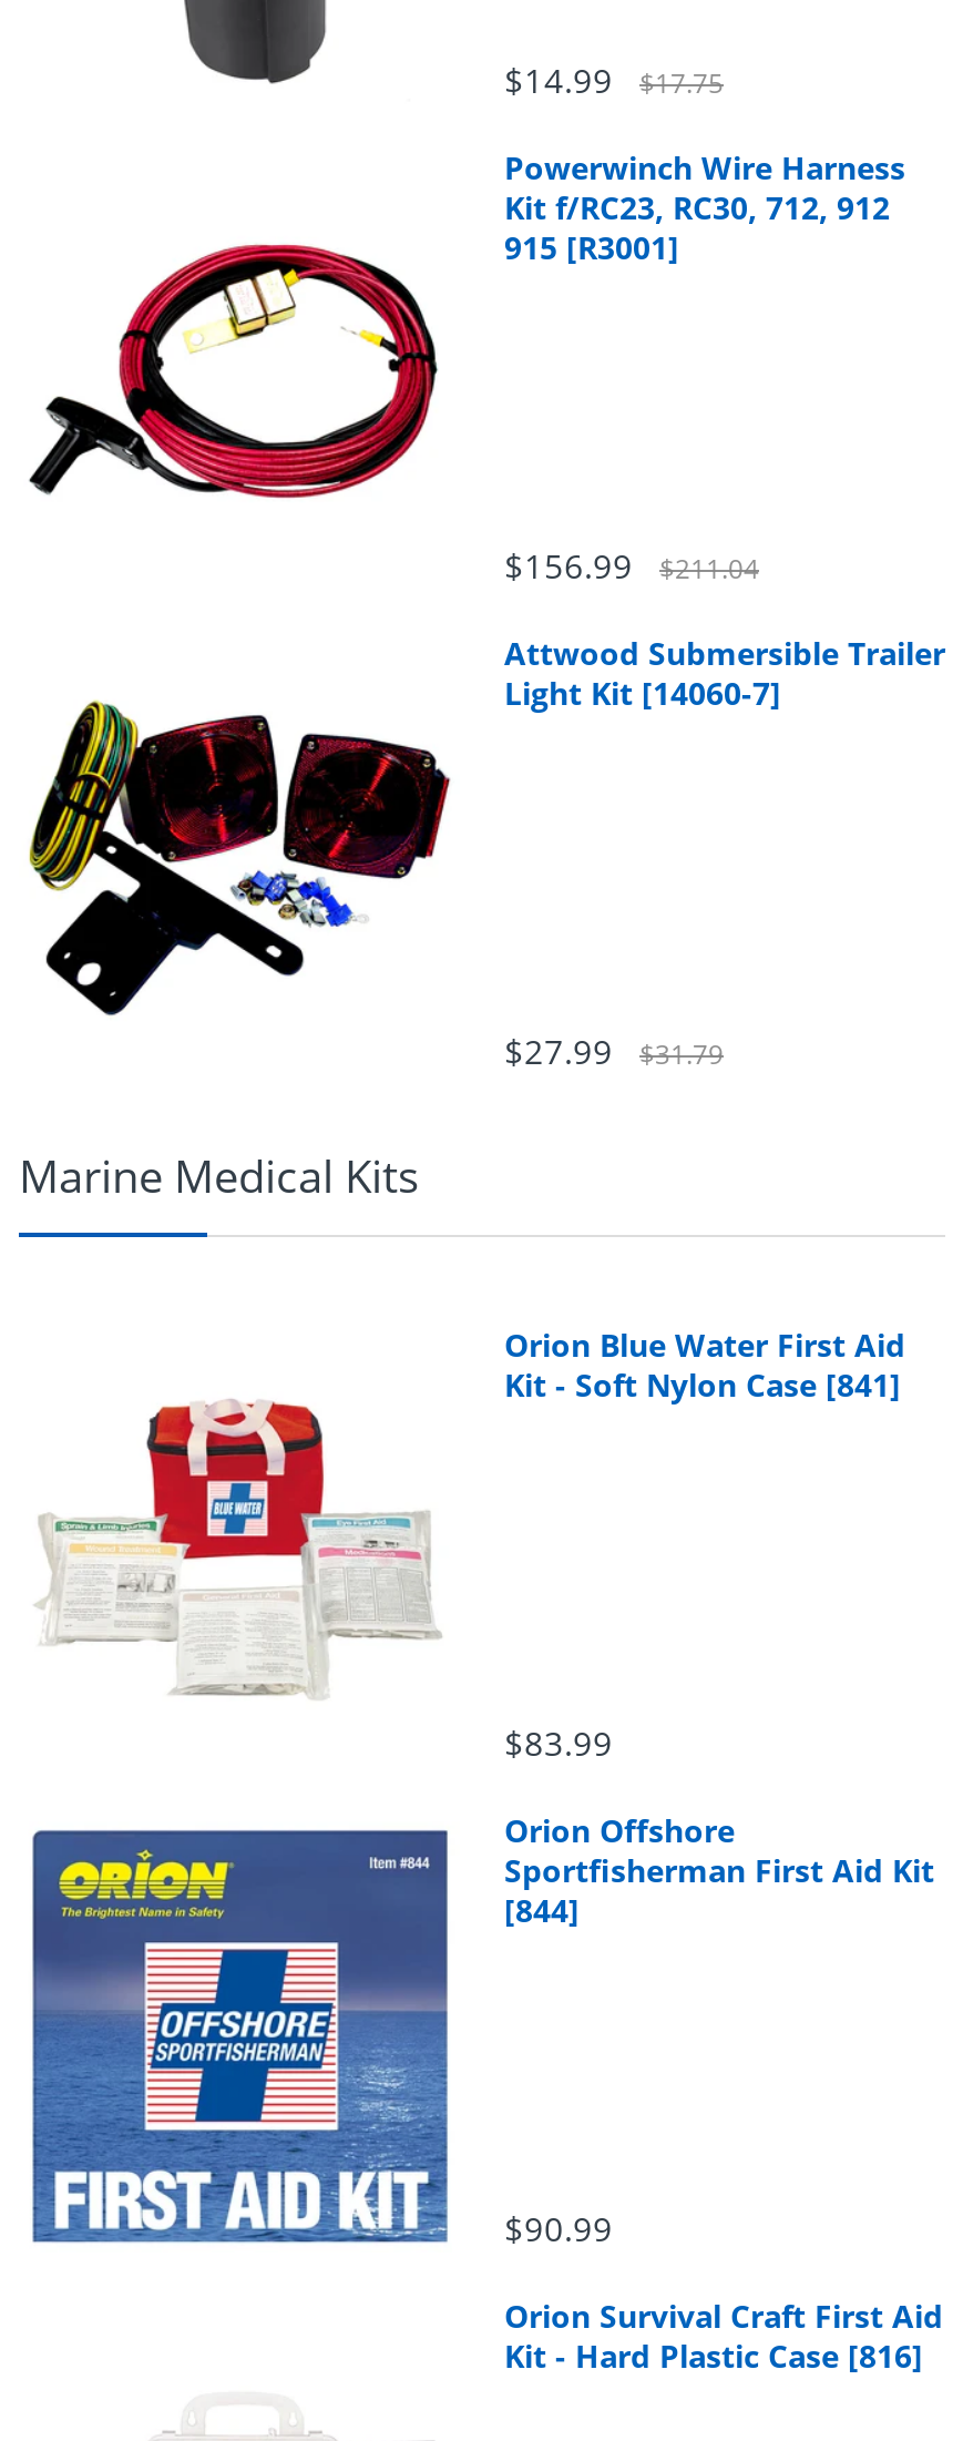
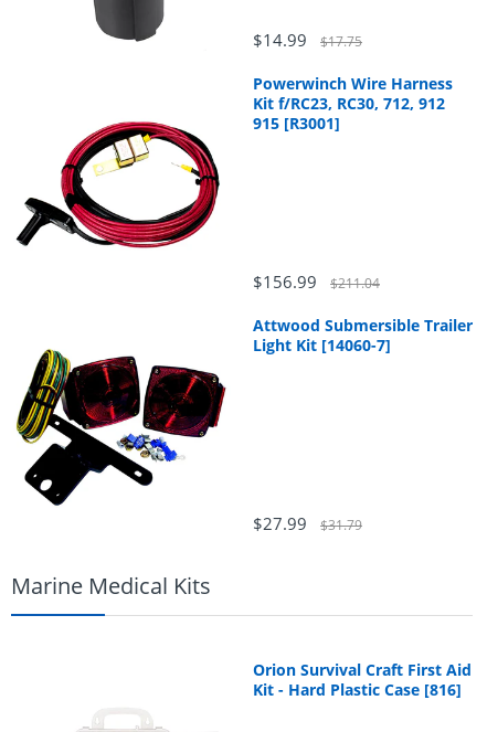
[37,1324,905,1645] [image] | Orion Blue Water First Aid | Kit - Soft Nylon Case [841] -> none
[30,1721,934,2244] [image] | $83.99 | Orion Offshore | Sportfisherman First Aid Kit | [844] -> none
[504,2206,613,2251] $90.99 -> none

